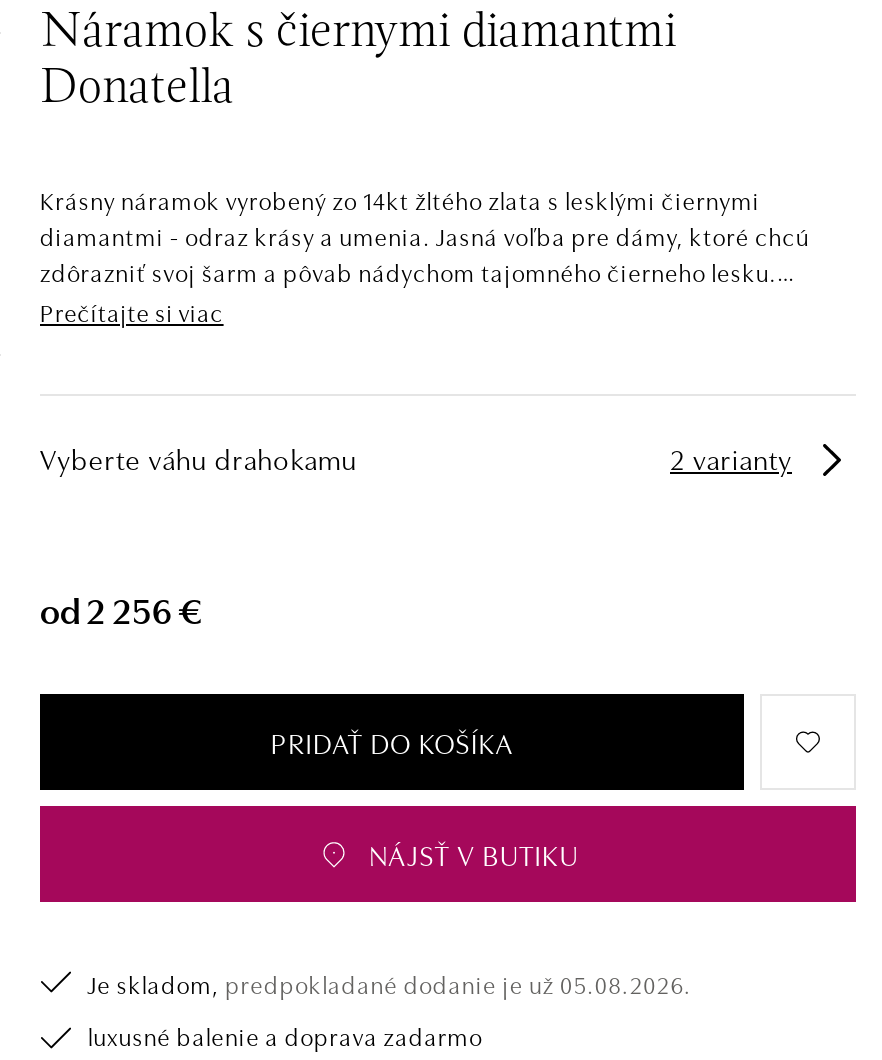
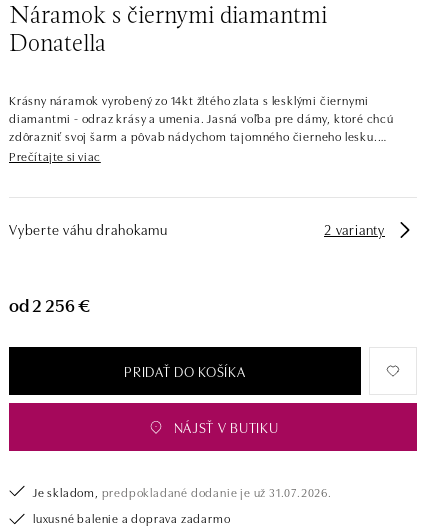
[88,965,692,999] Je skladom, predpokladané dodanie je už 05.08.2026. -> [33,483,332,500] Je skladom, predpokladané dodanie je už 31.07.2026.

